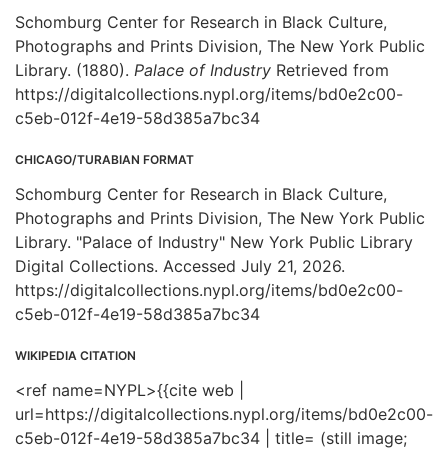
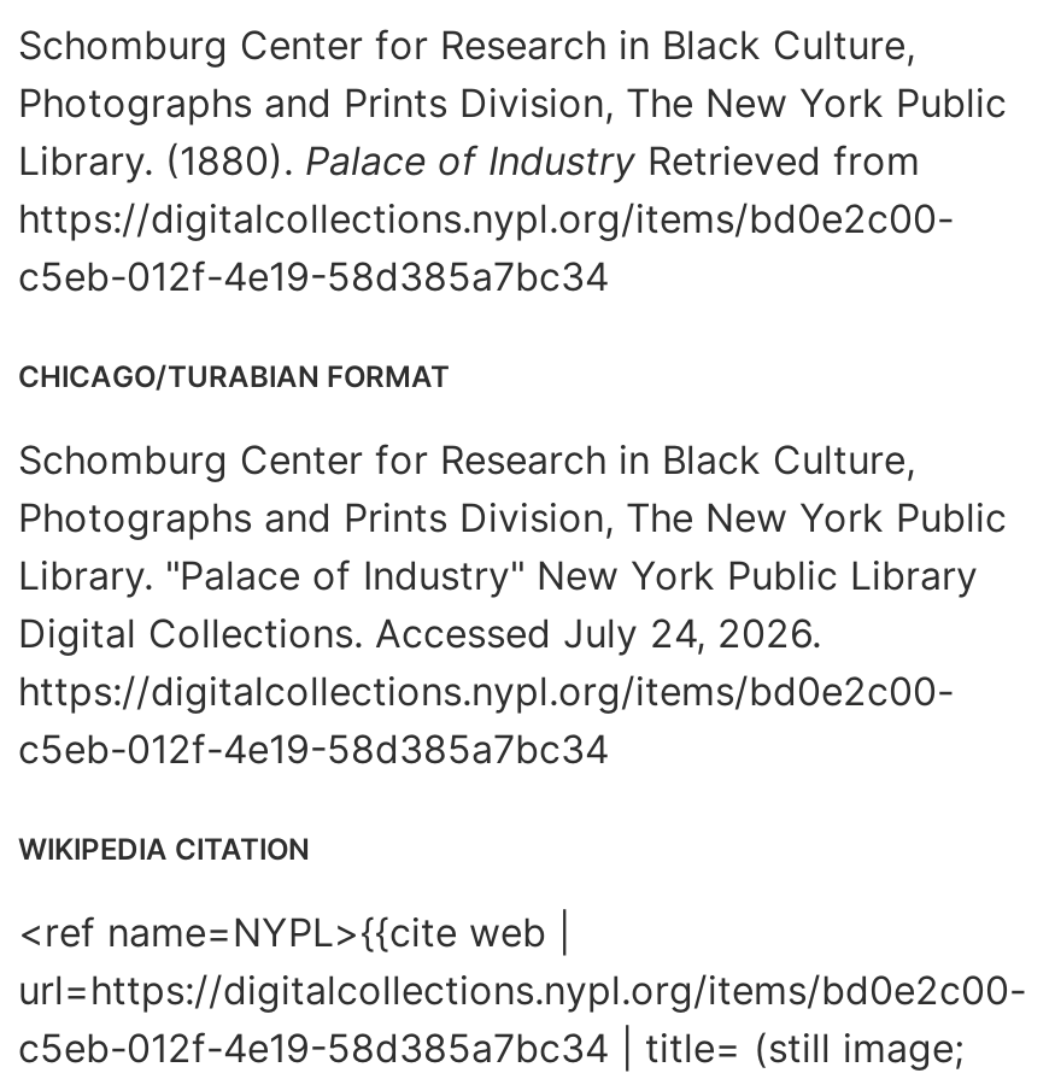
[15,256,345,276] Digital Collections. Accessed July 21, 2026. -> [18,609,821,657] Digital Collections. Accessed July 24, 2026.

